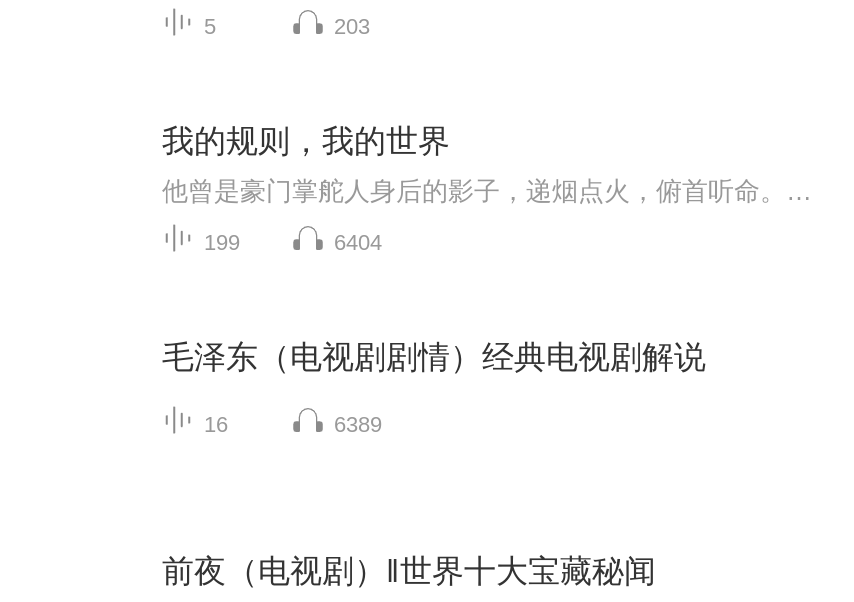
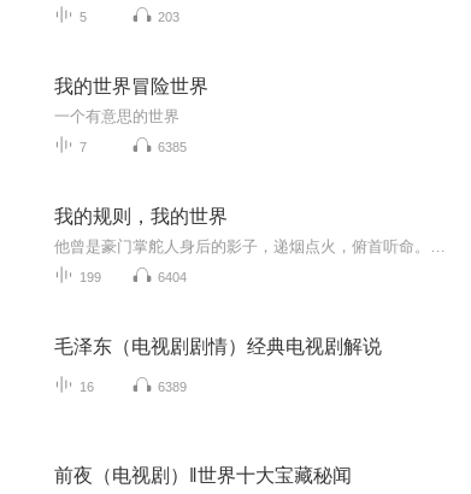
none -> [54,76,208,154] 我的世界冒险世界 | 一个有意思的世界 | 7 | 6385

